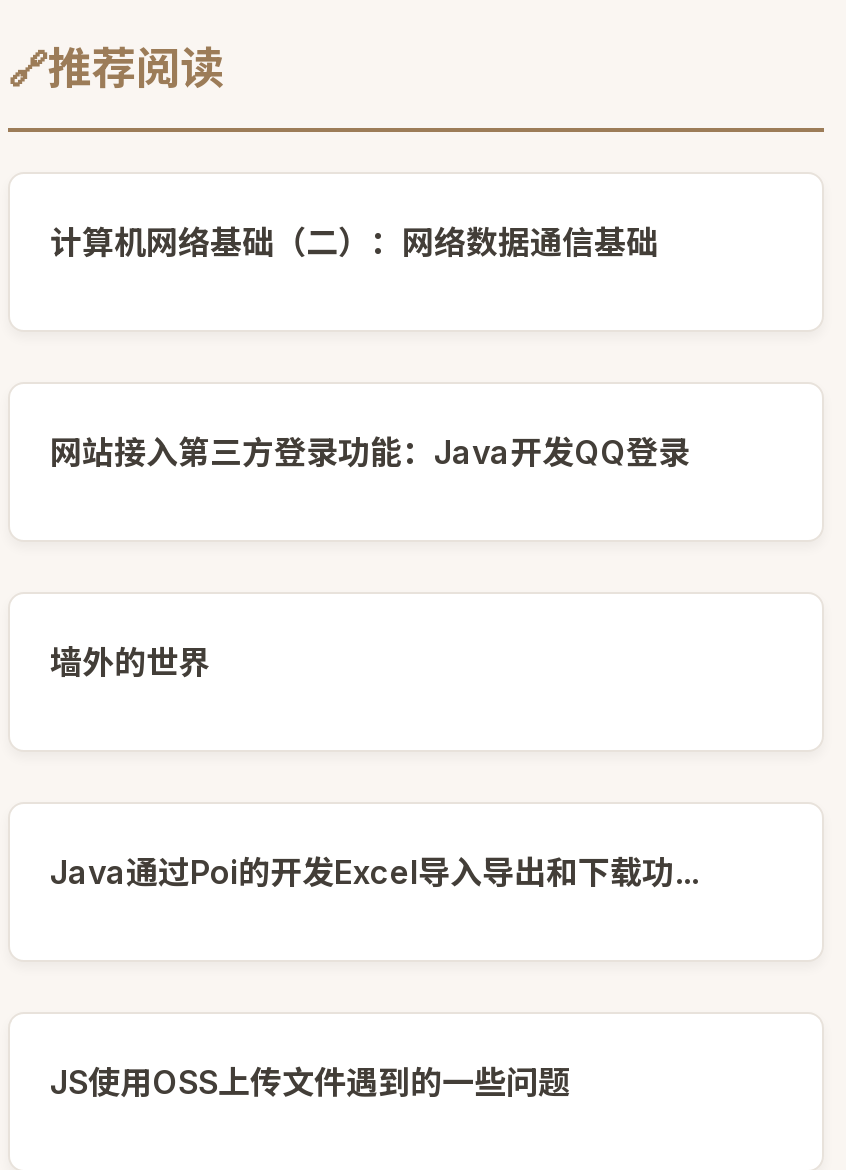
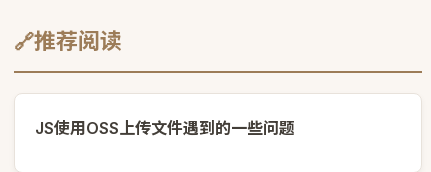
[50,222,658,262] 计算机网络基础（二）：网络数据通信基础 -> none
[50,432,690,472] 网站接入第三方登录功能：Java开发QQ登录 -> none
[50,642,210,682] 墙外的世界 -> none
[50,852,698,892] Java通过Poi的开发Excel导入导出和下载功... -> none

